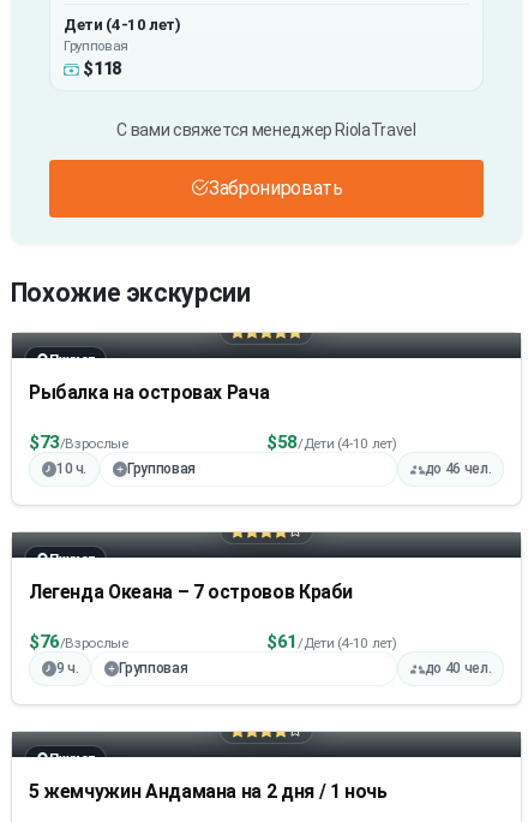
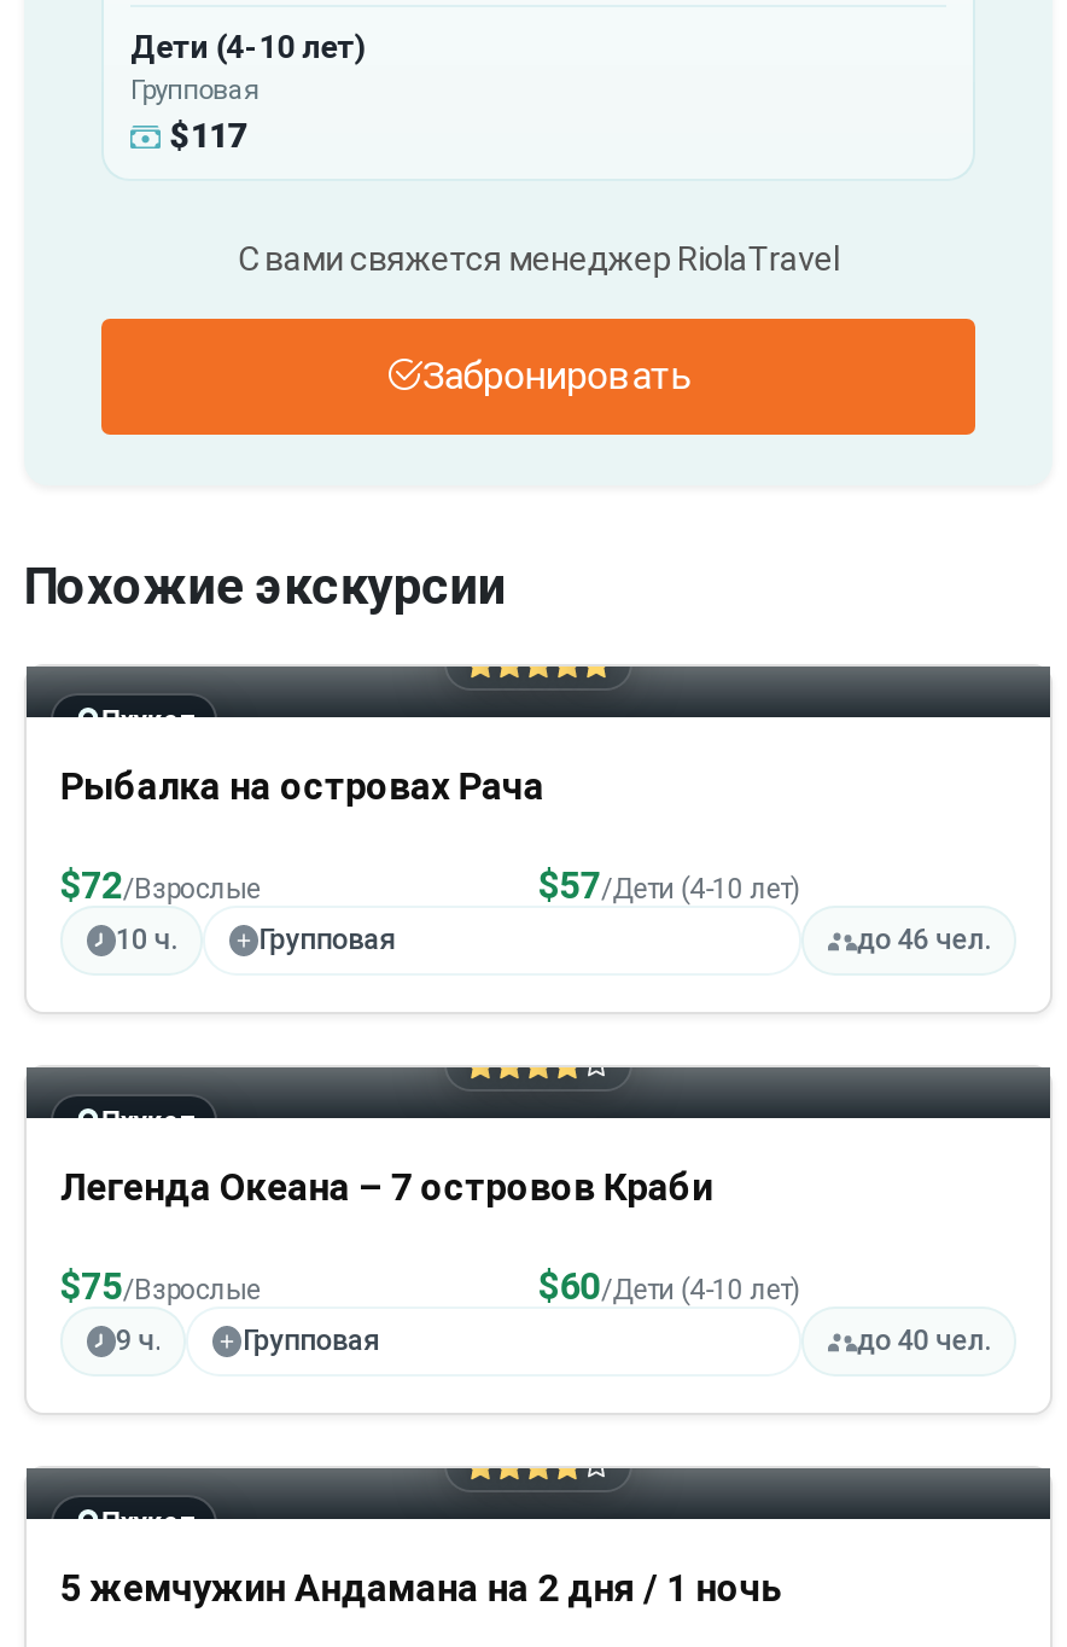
[83,59,121,78] $118 -> [169,116,246,155] $117
[29,431,128,452] $73/Взрослые -> [60,863,260,907] $72/Взрослые
[266,431,396,452] $58/Дети (4-10 лет) -> [538,863,800,907] $57/Дети (4-10 лет)
[29,630,128,652] $76/Взрослые -> [60,1264,260,1308] $75/Взрослые
[266,630,396,652] $61/Дети (4-10 лет) -> [538,1264,800,1308] $60/Дети (4-10 лет)

